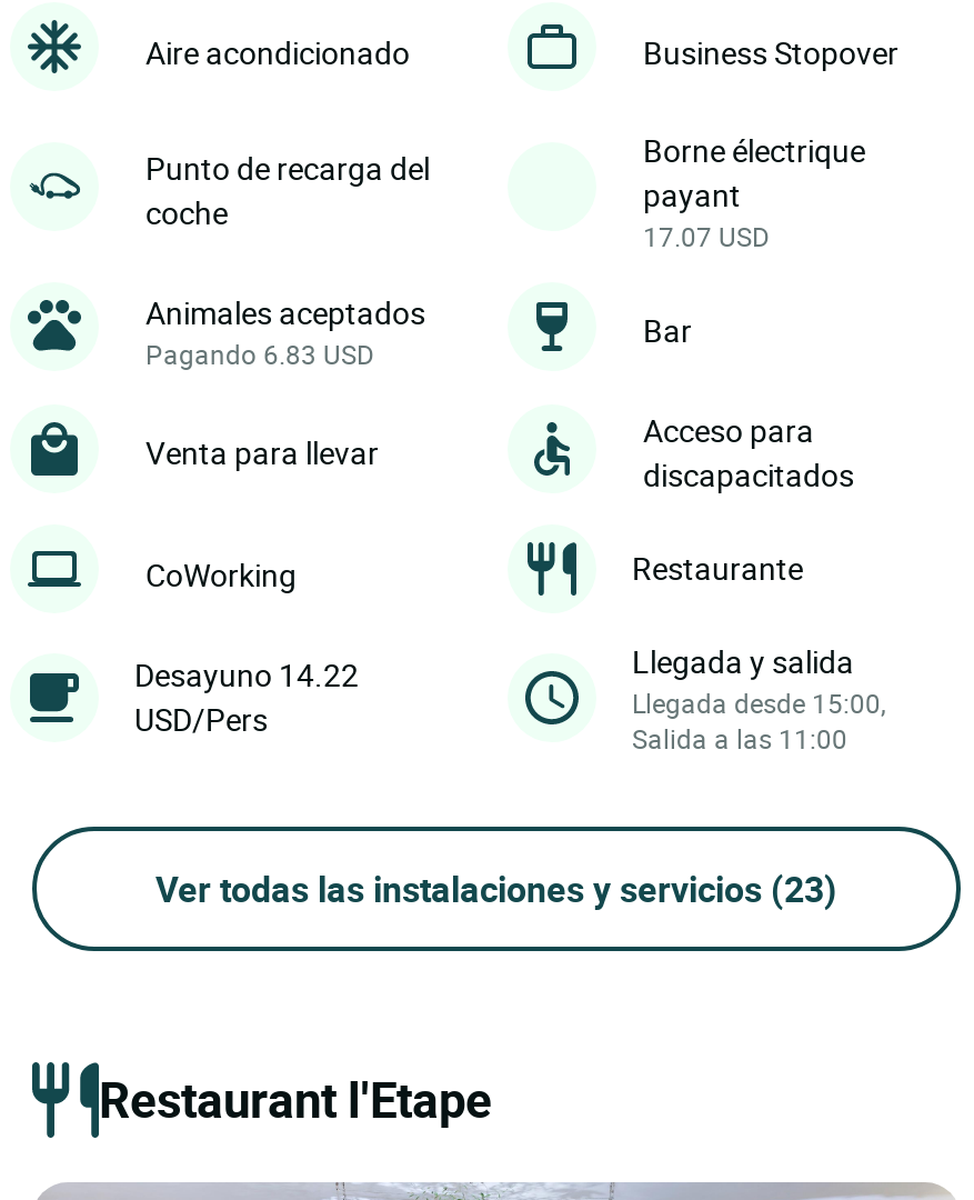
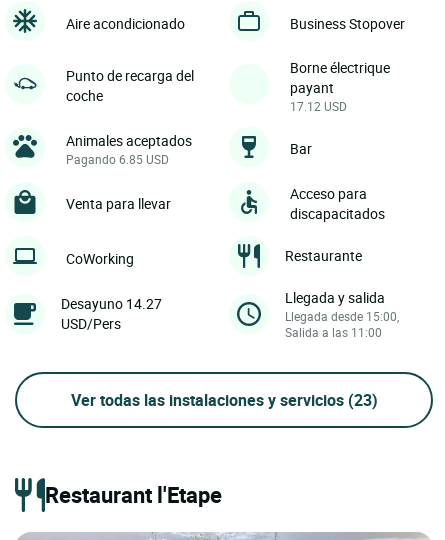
[643,218,770,254] 17.07 USD -> [290,98,347,114] 17.12 USD
[145,336,374,372] Pagando 6.83 USD -> [66,151,169,167] Pagando 6.85 USD
[134,654,359,696] Desayuno 14.22 -> [61,294,162,313] Desayuno 14.27

